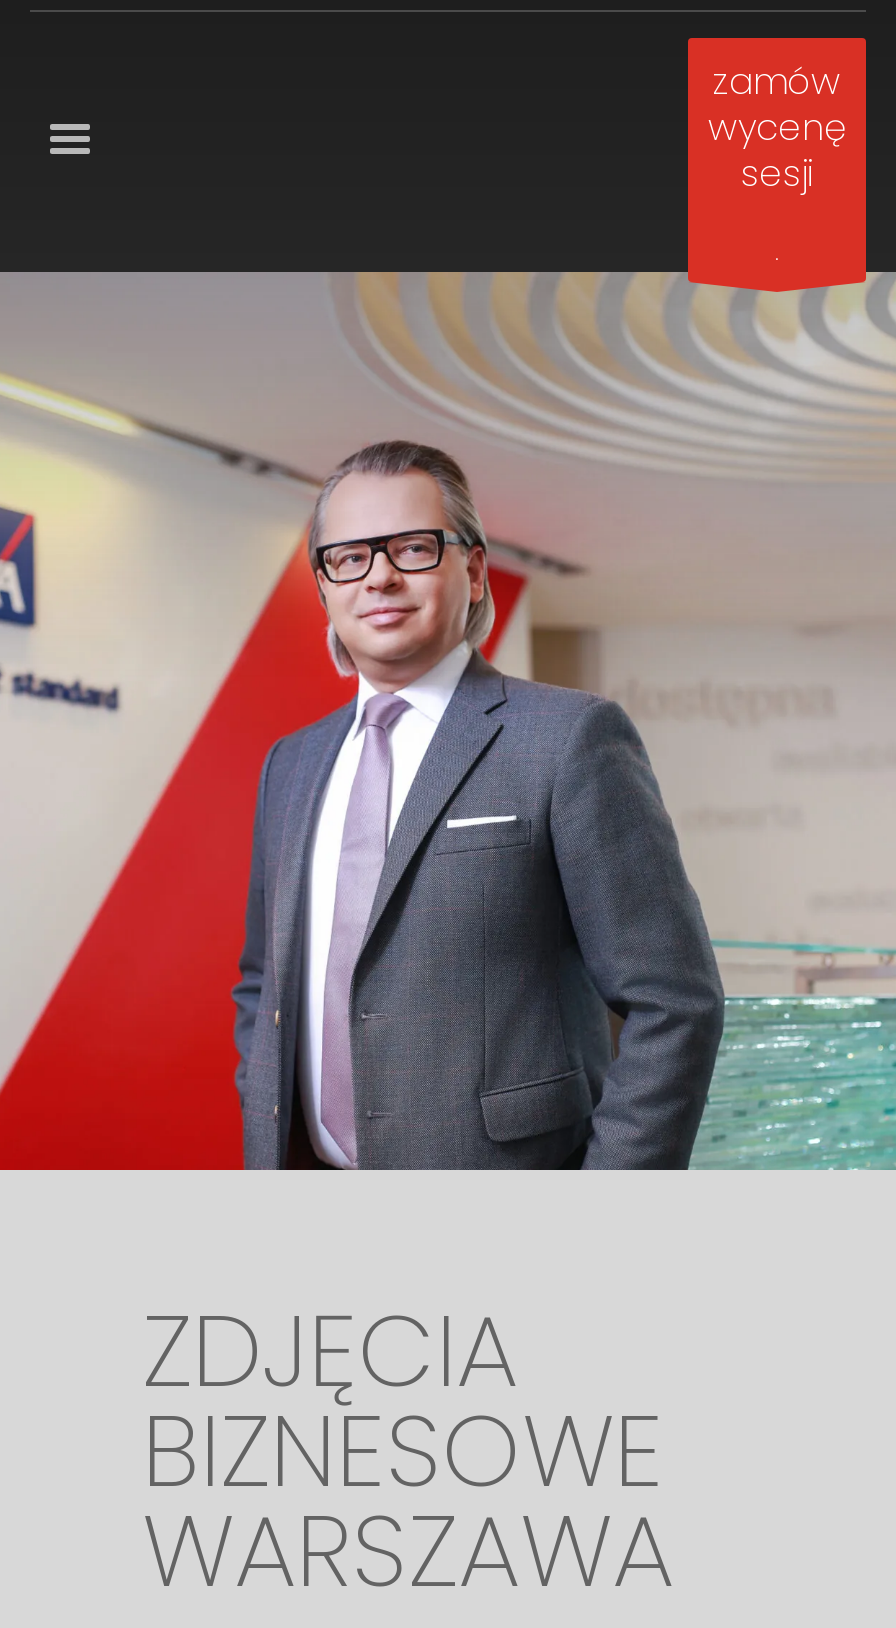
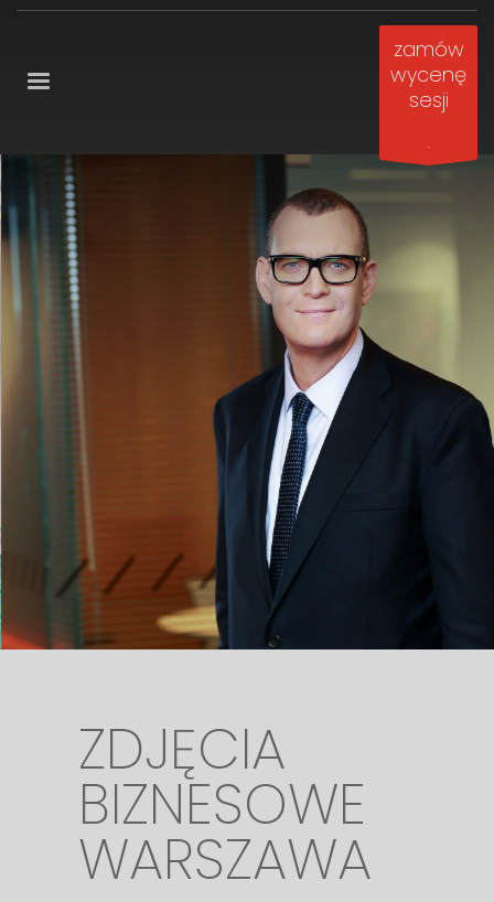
[6,270,890,1172] [image] -> [3,154,491,651] [image]

